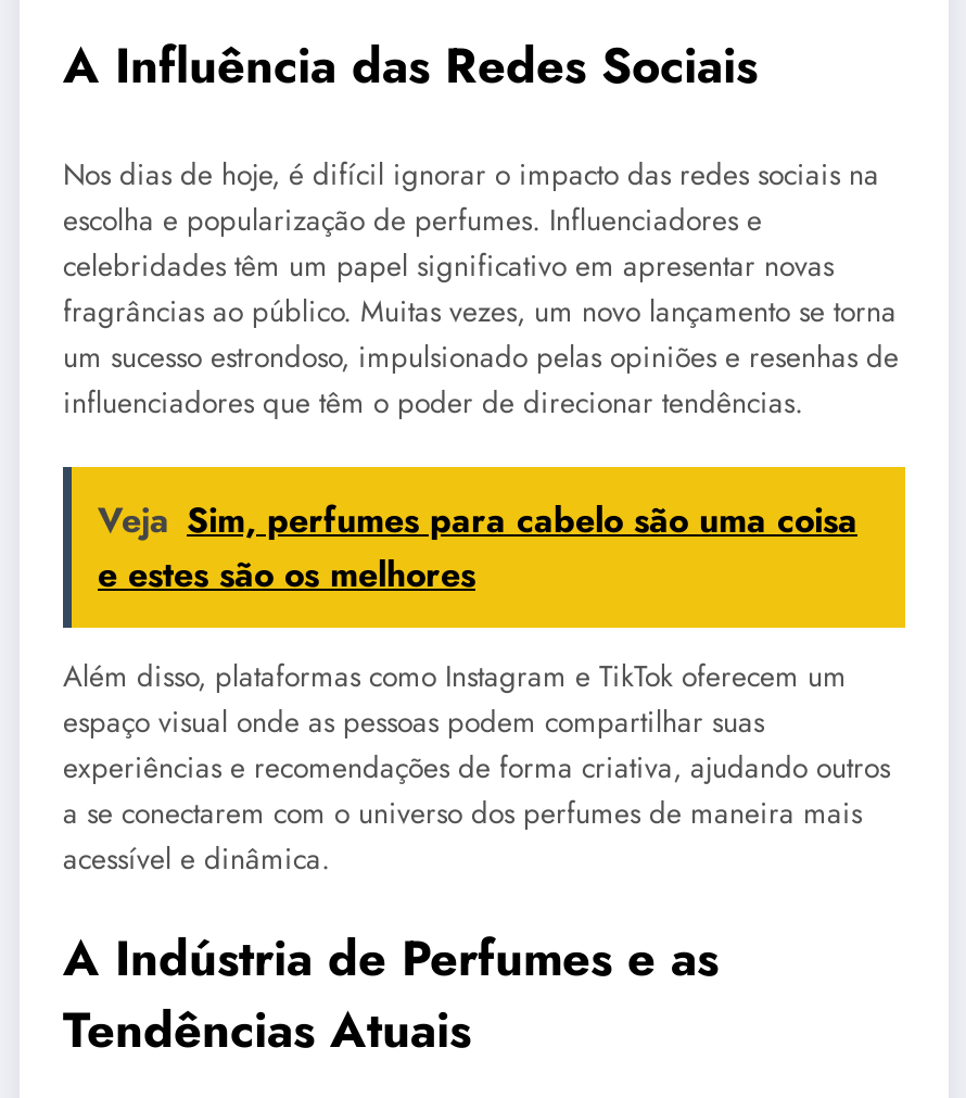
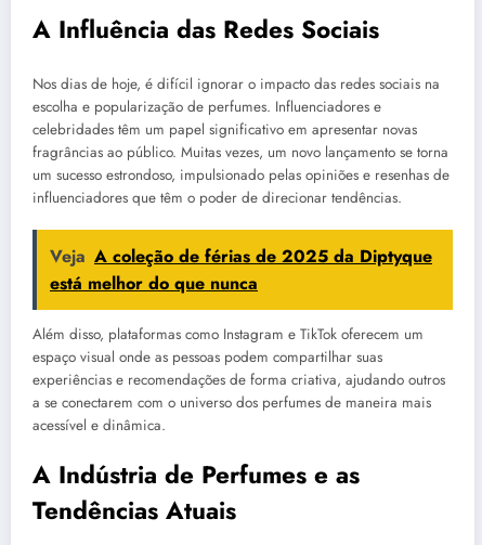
[98,495,857,599] Veja Sim, perfumes para cabelo são uma coisa | e estes são os melhores -> [50,244,432,296] Veja A coleção de férias de 2025 da Diptyque | está melhor do que nunca

